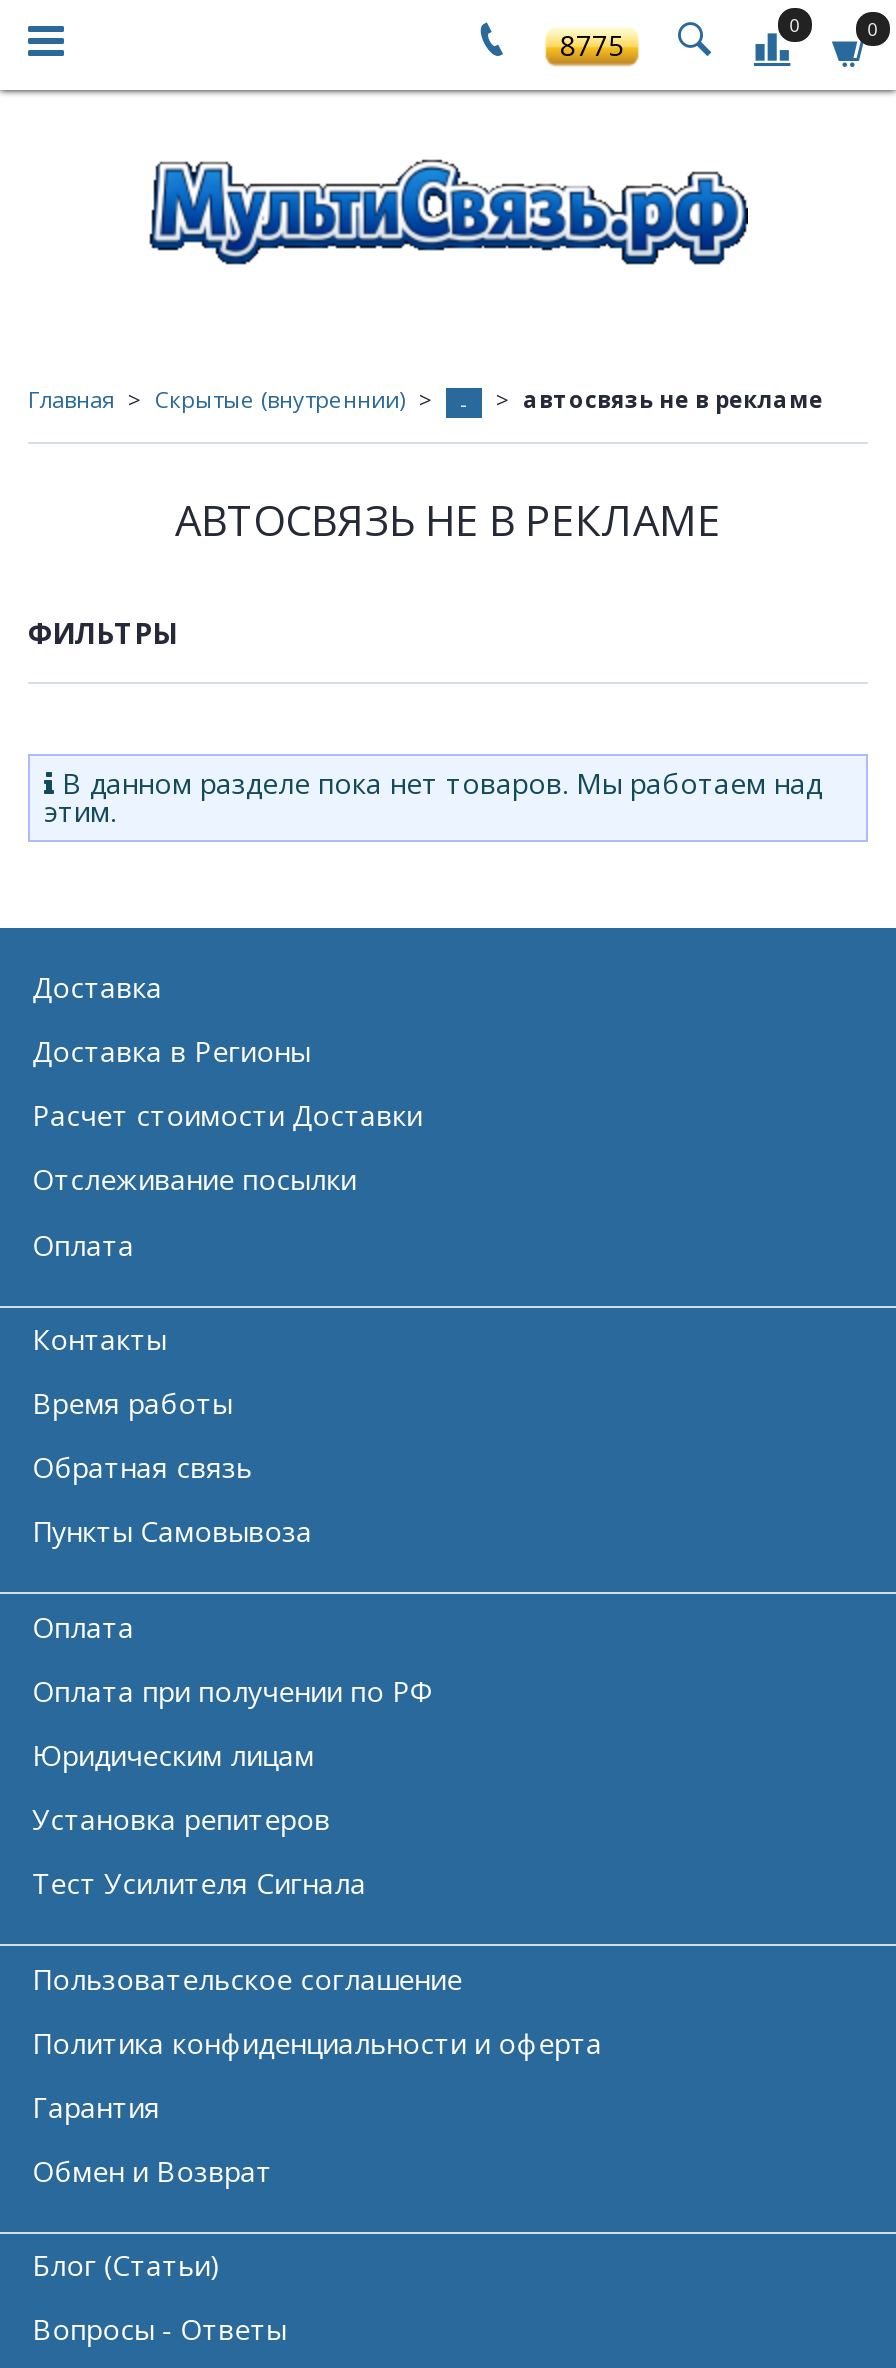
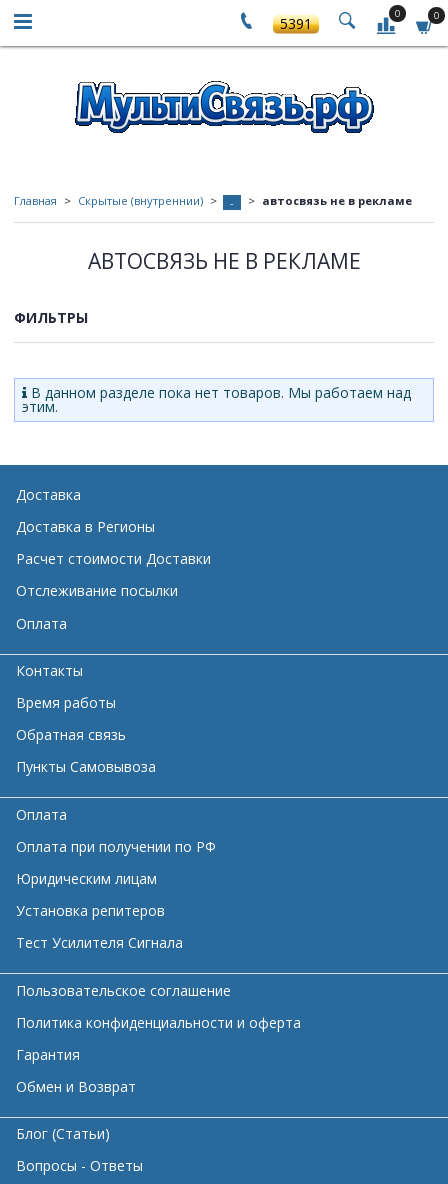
[560,26,624,64] 8775 -> [280,14,312,33] 5391

